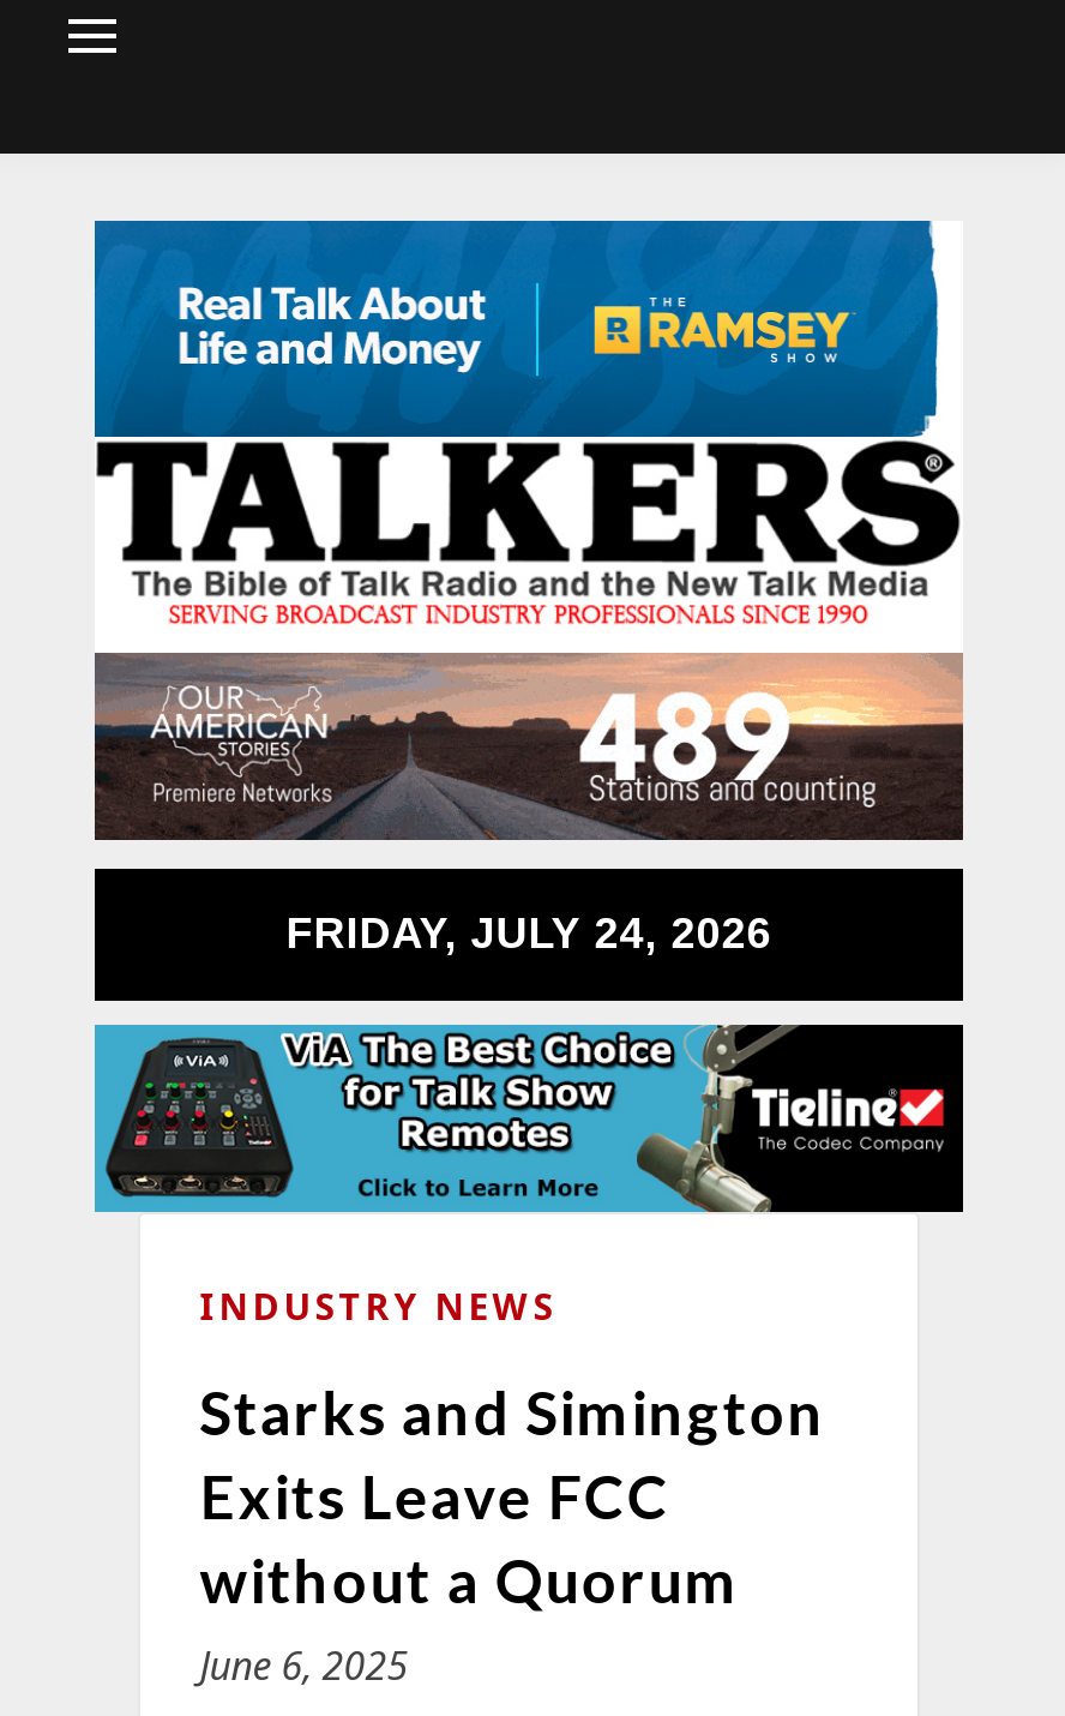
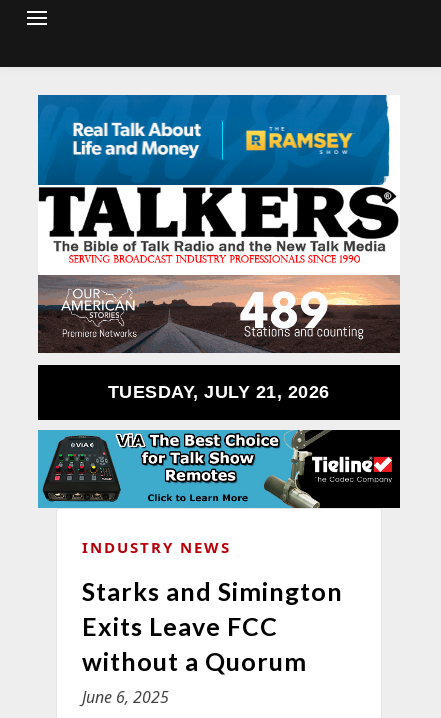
[286,910,772,958] FRIDAY, JULY 24, 2026 -> [108,382,330,402] TUESDAY, JULY 21, 2026

